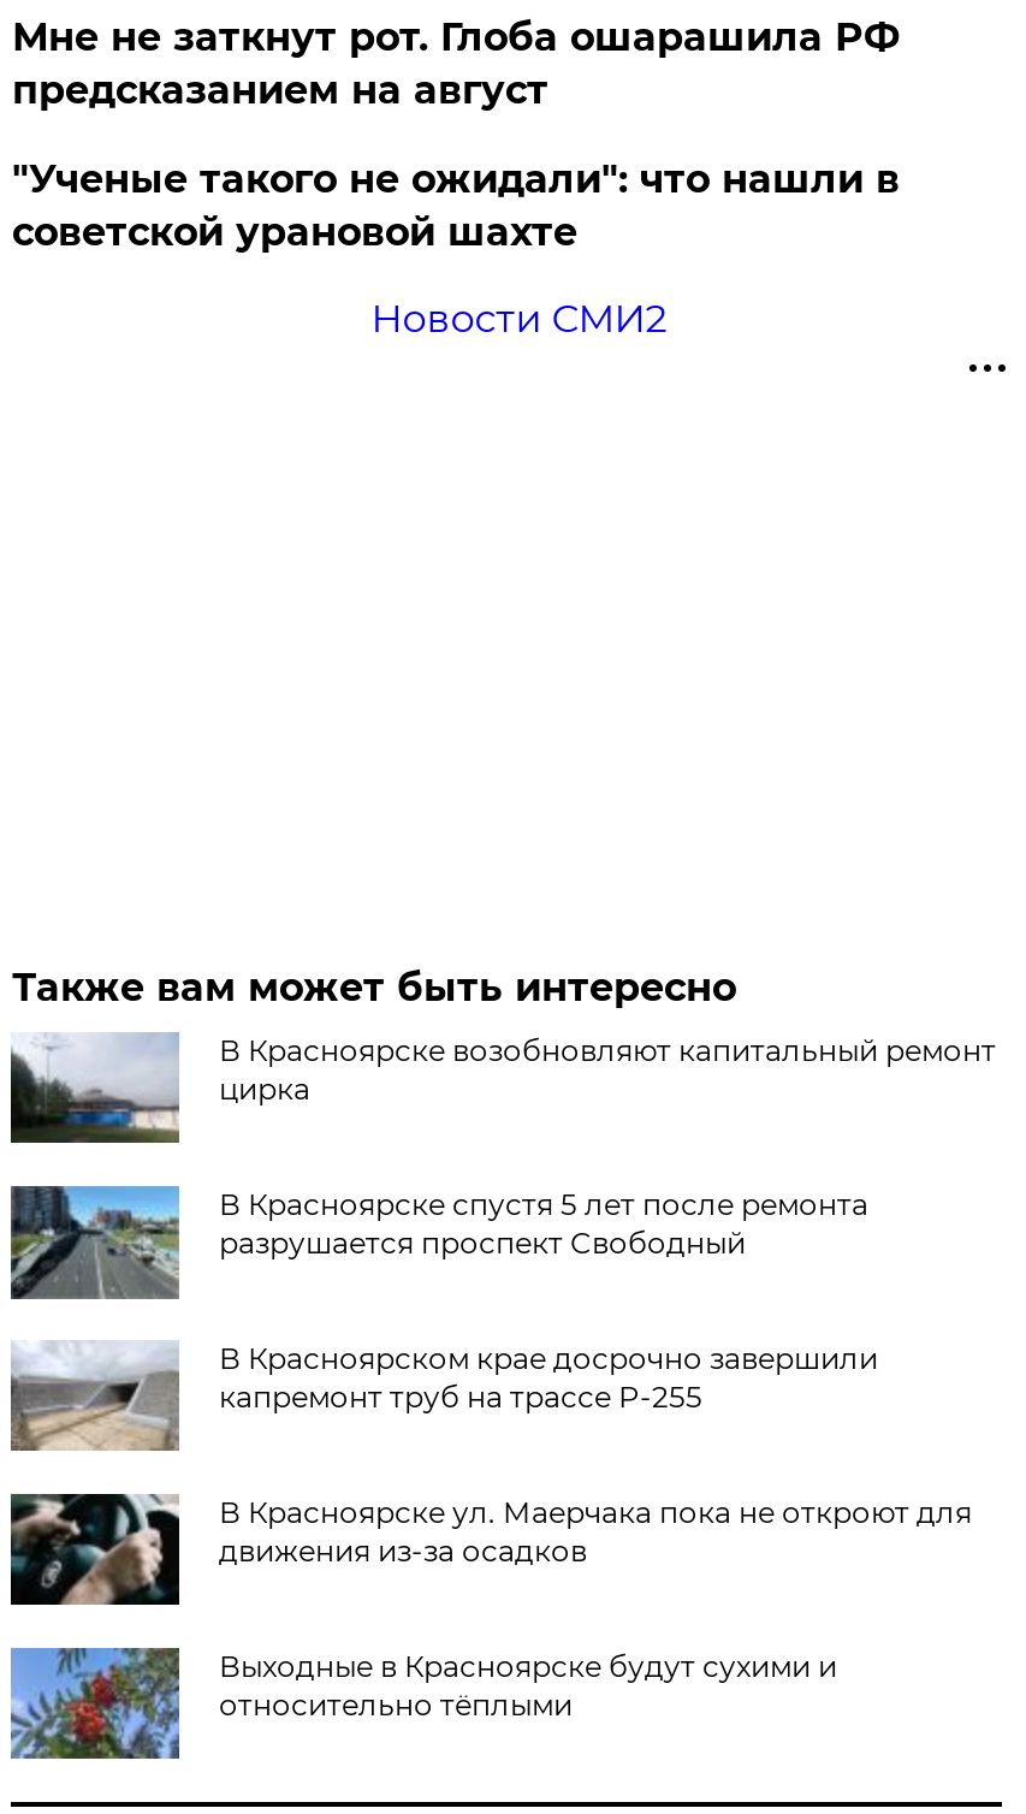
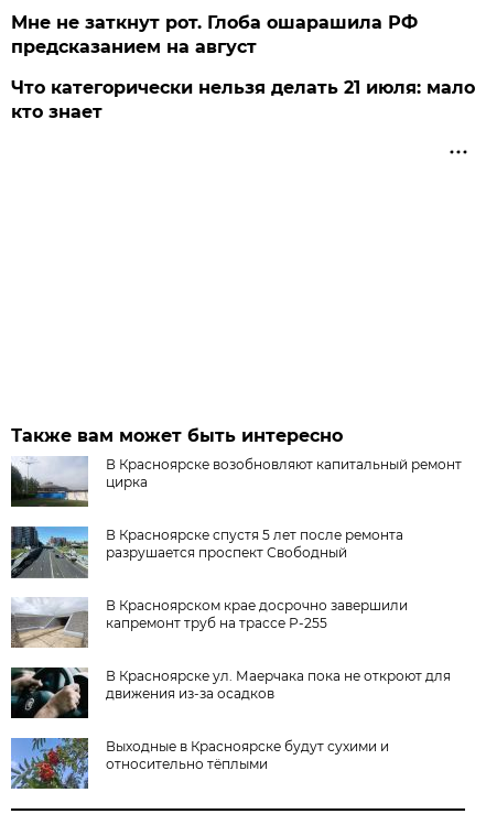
[12,156,899,342] "Ученые такого не ожидали": что нашли в | советской урановой шахте | Новости СМИ2 -> [11,77,475,122] Что категорически нельзя делать 21 июля: мало | кто знает

